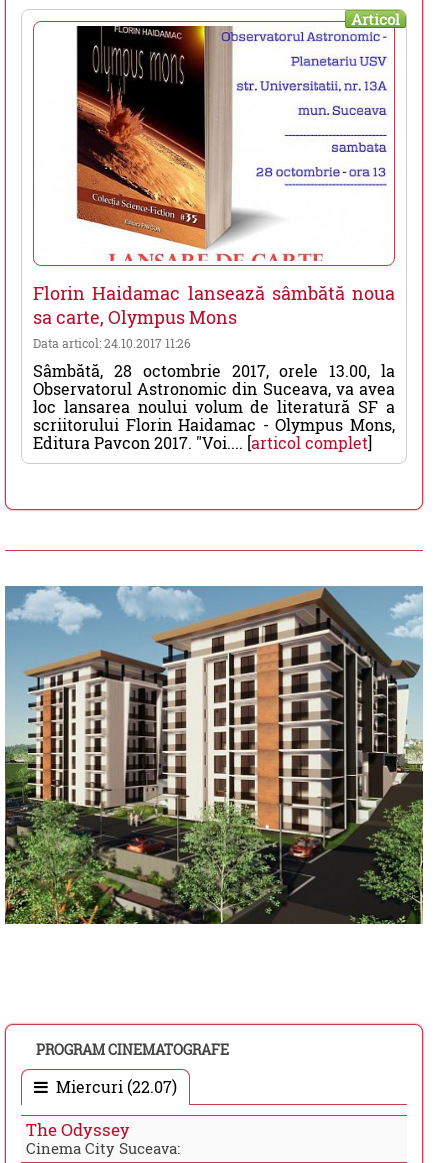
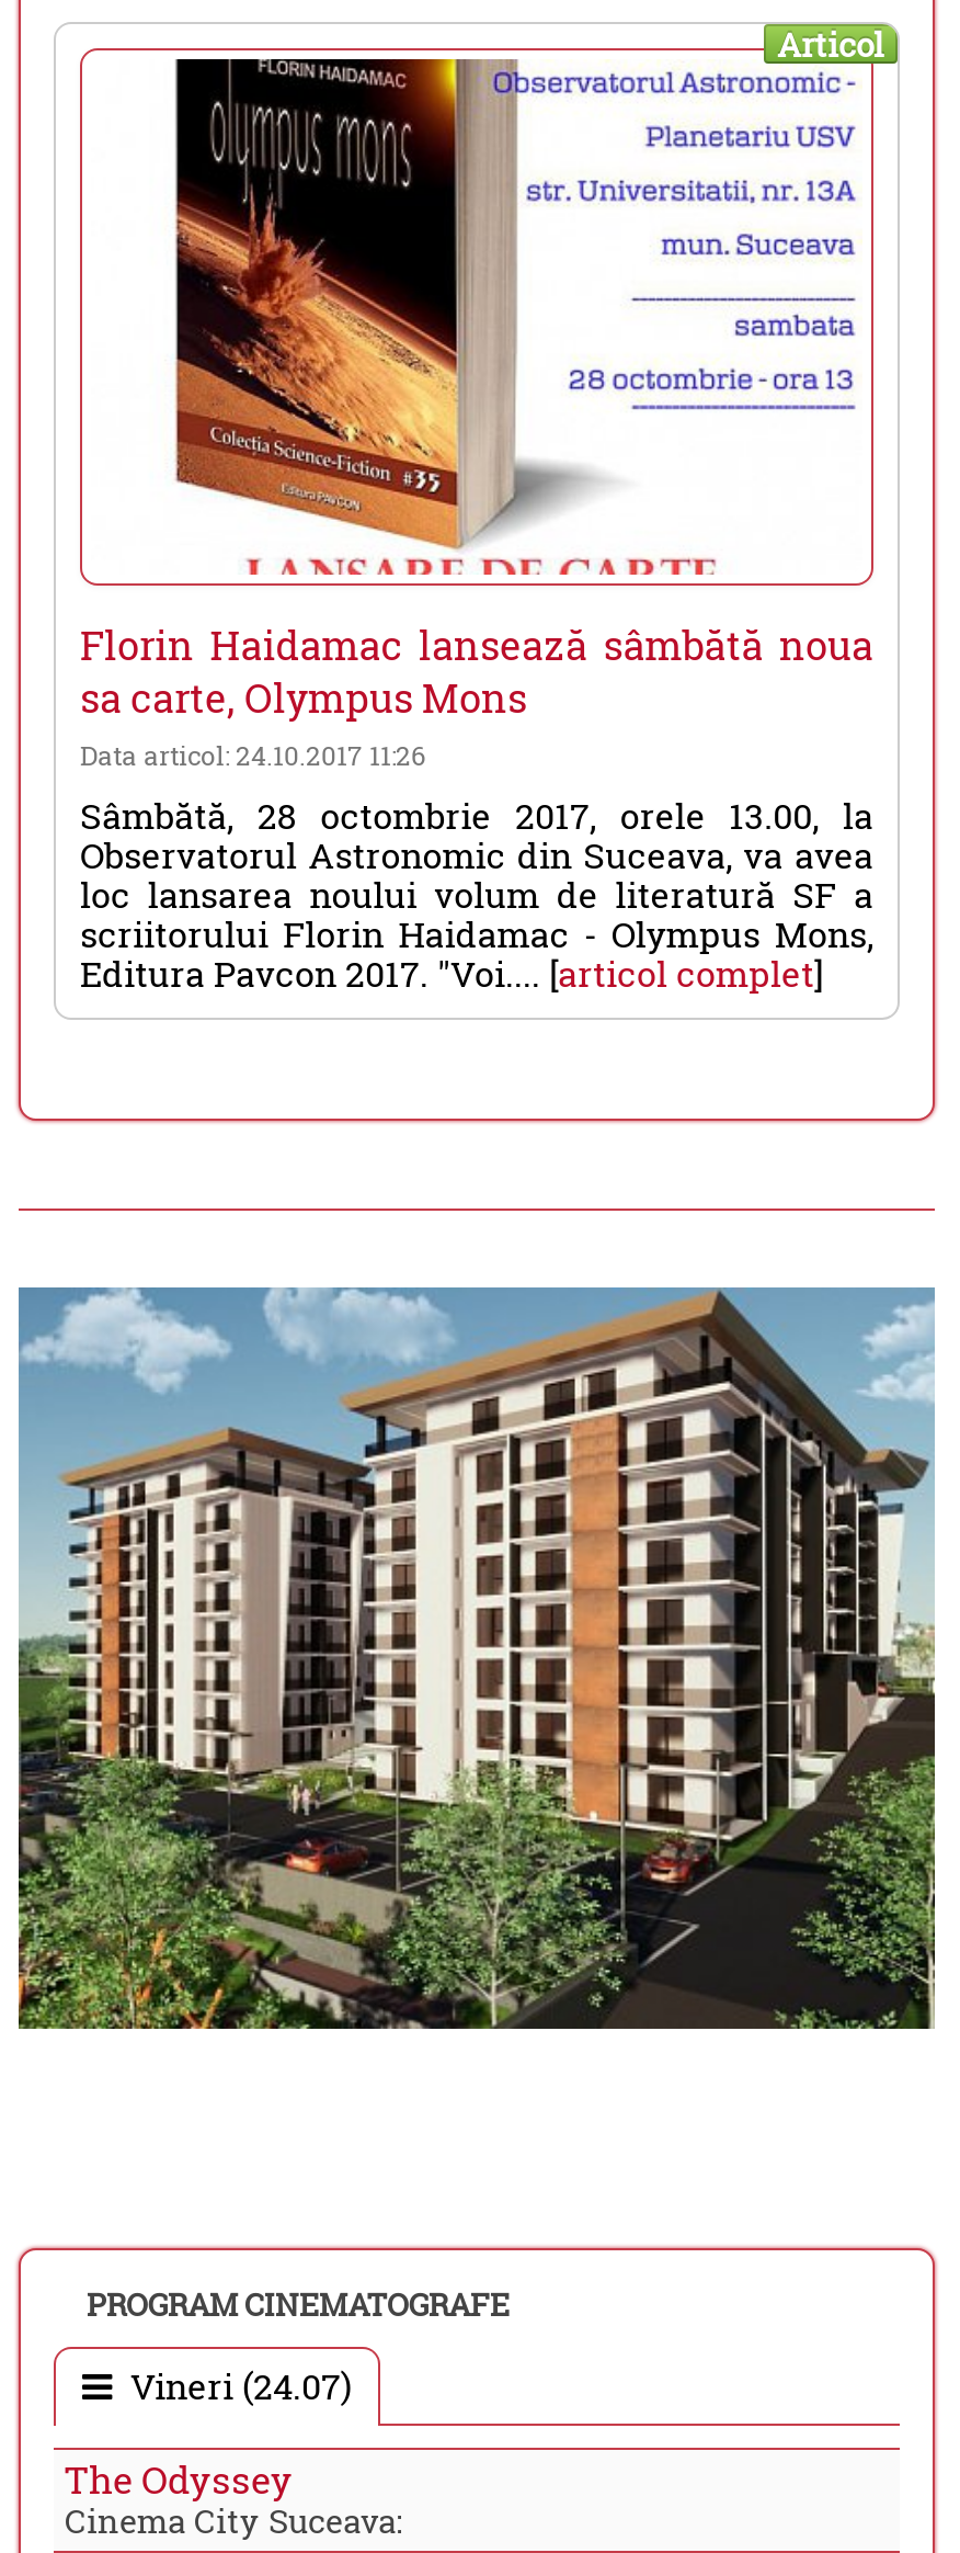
[52,1076,177,1097] Miercuri (22.07) -> [122,2362,352,2408] Vineri (24.07)

